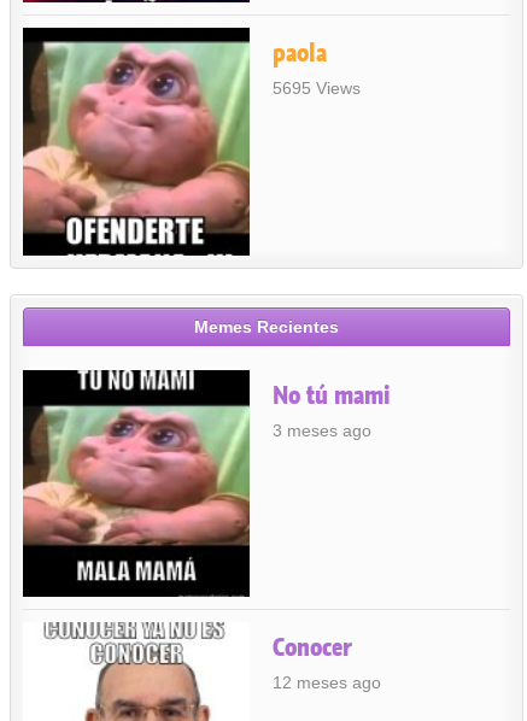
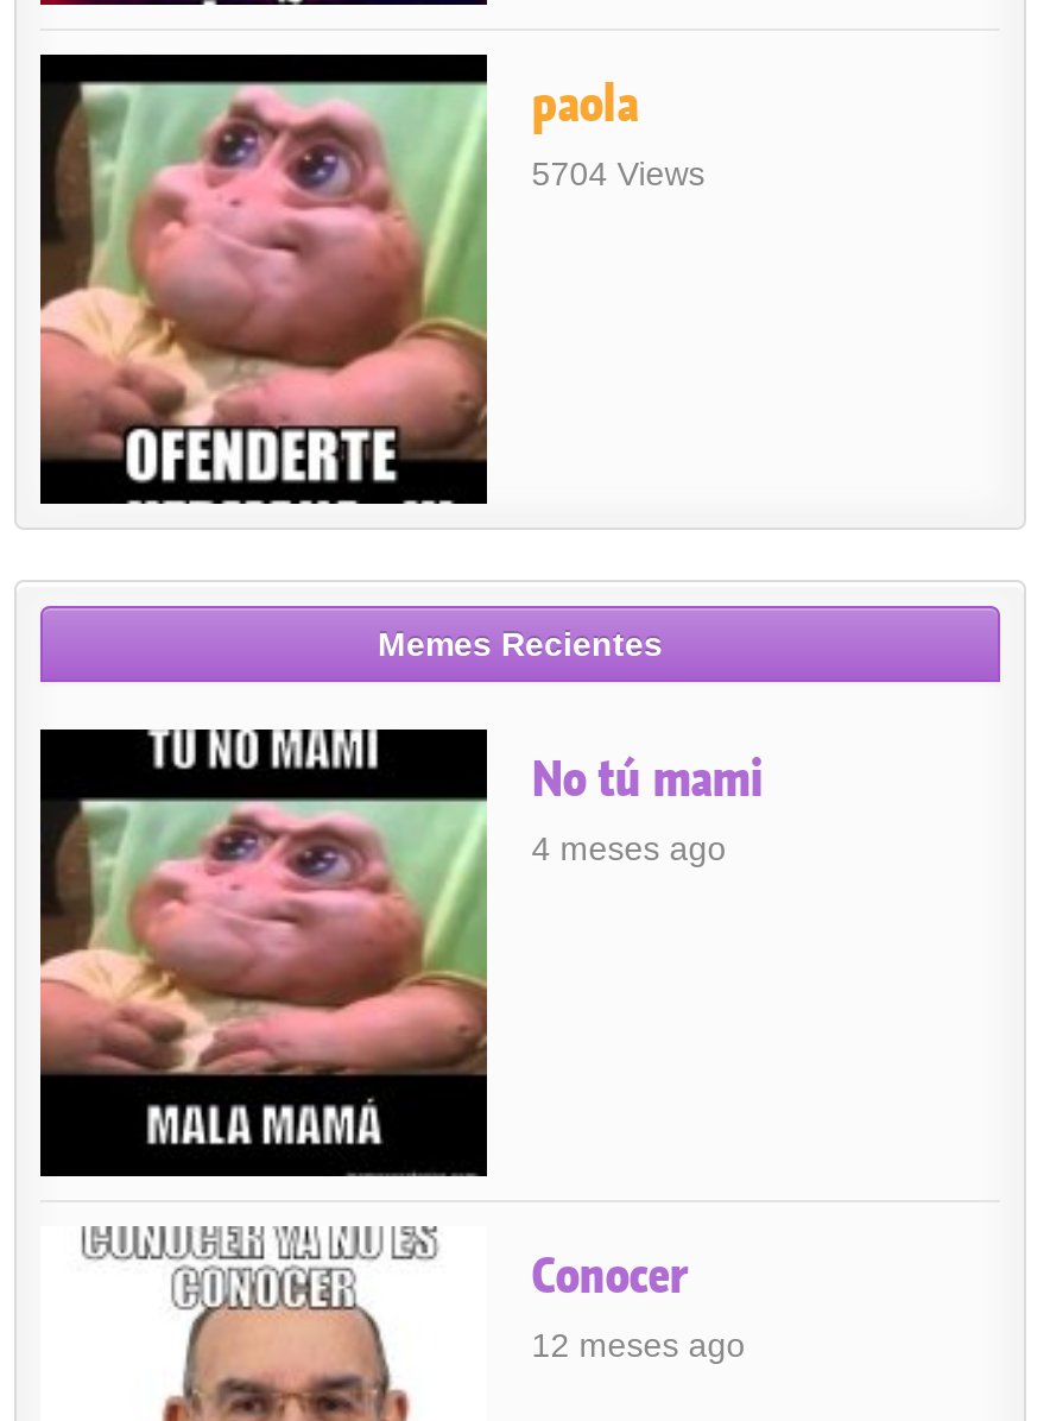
[272,79,360,98] 5695 Views -> [532,155,705,193] 5704 Views
[272,420,371,440] 3 meses ago -> [532,828,726,866] 4 meses ago

